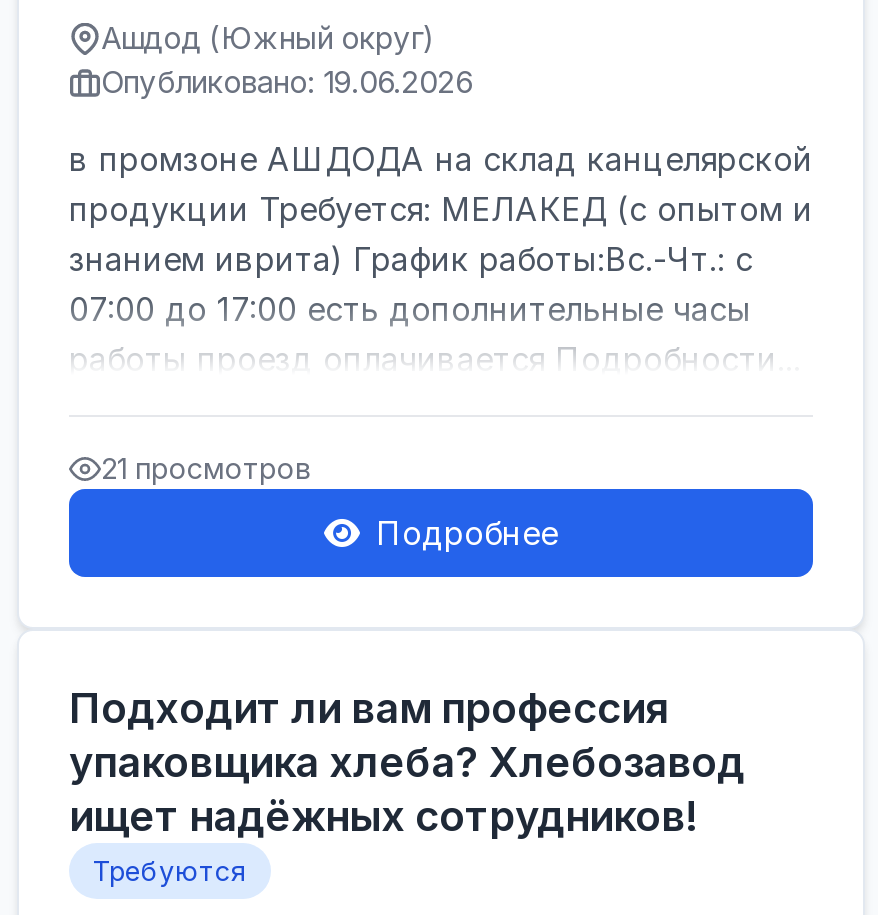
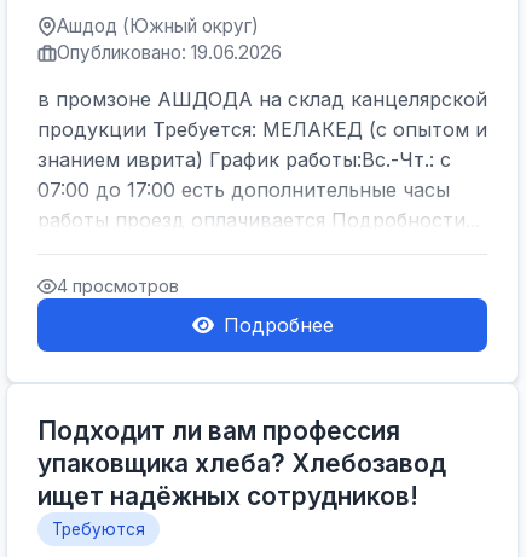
[101,451,311,485] 21 просмотров -> [57,275,179,296] 4 просмотров

